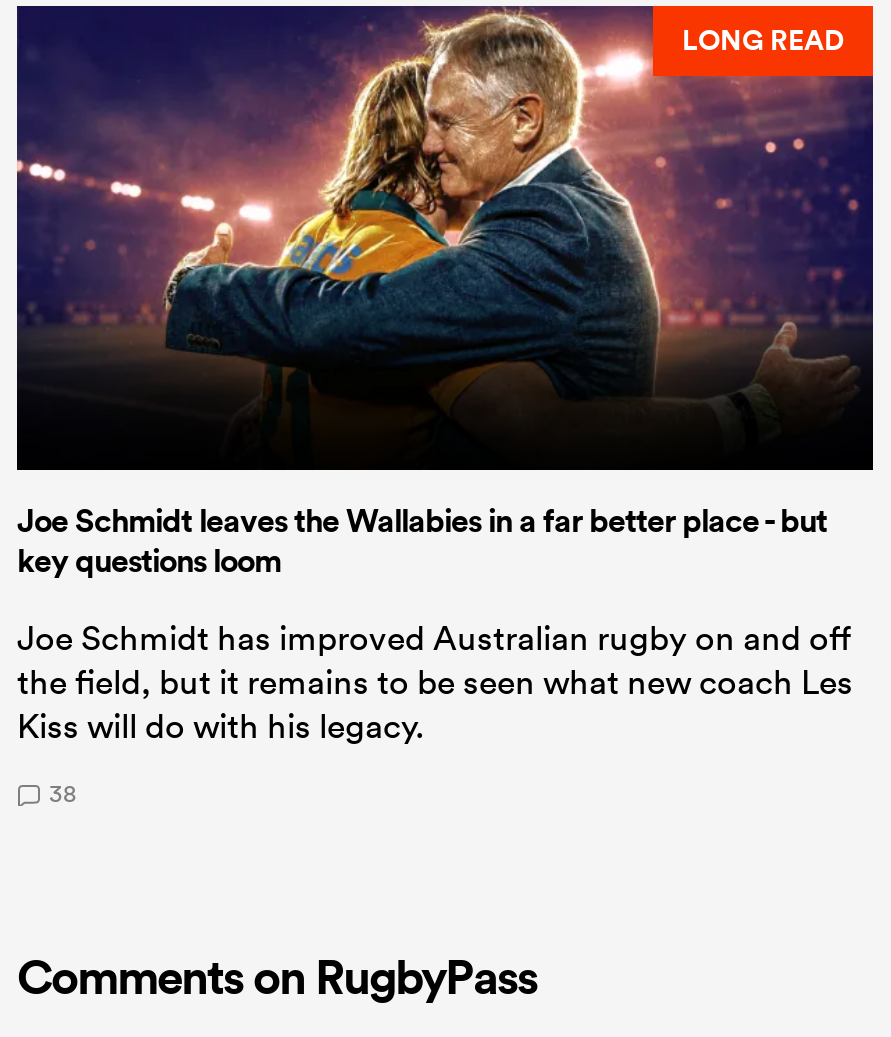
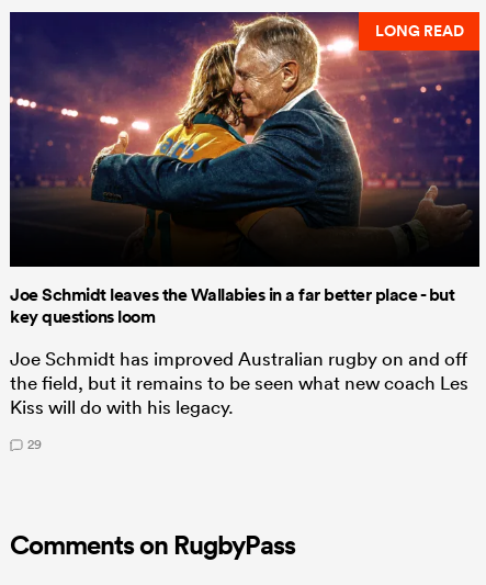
[49,776,77,810] 38 -> [27,435,42,453] 29

